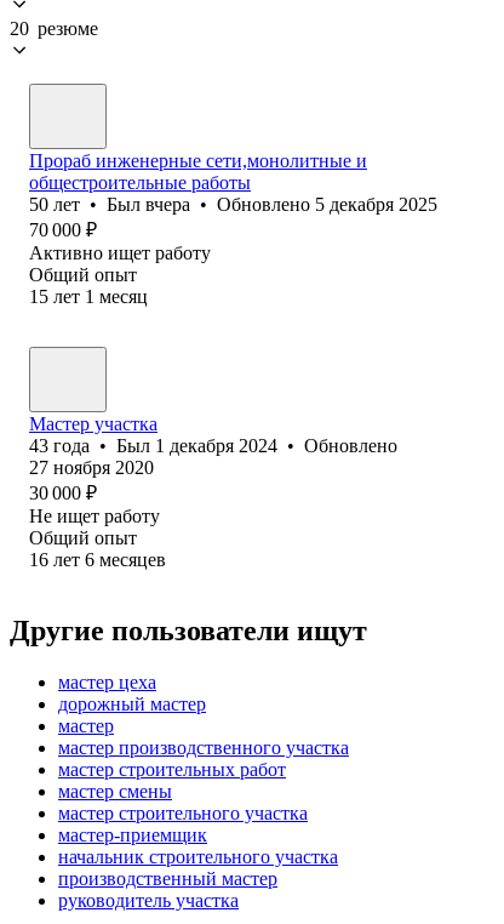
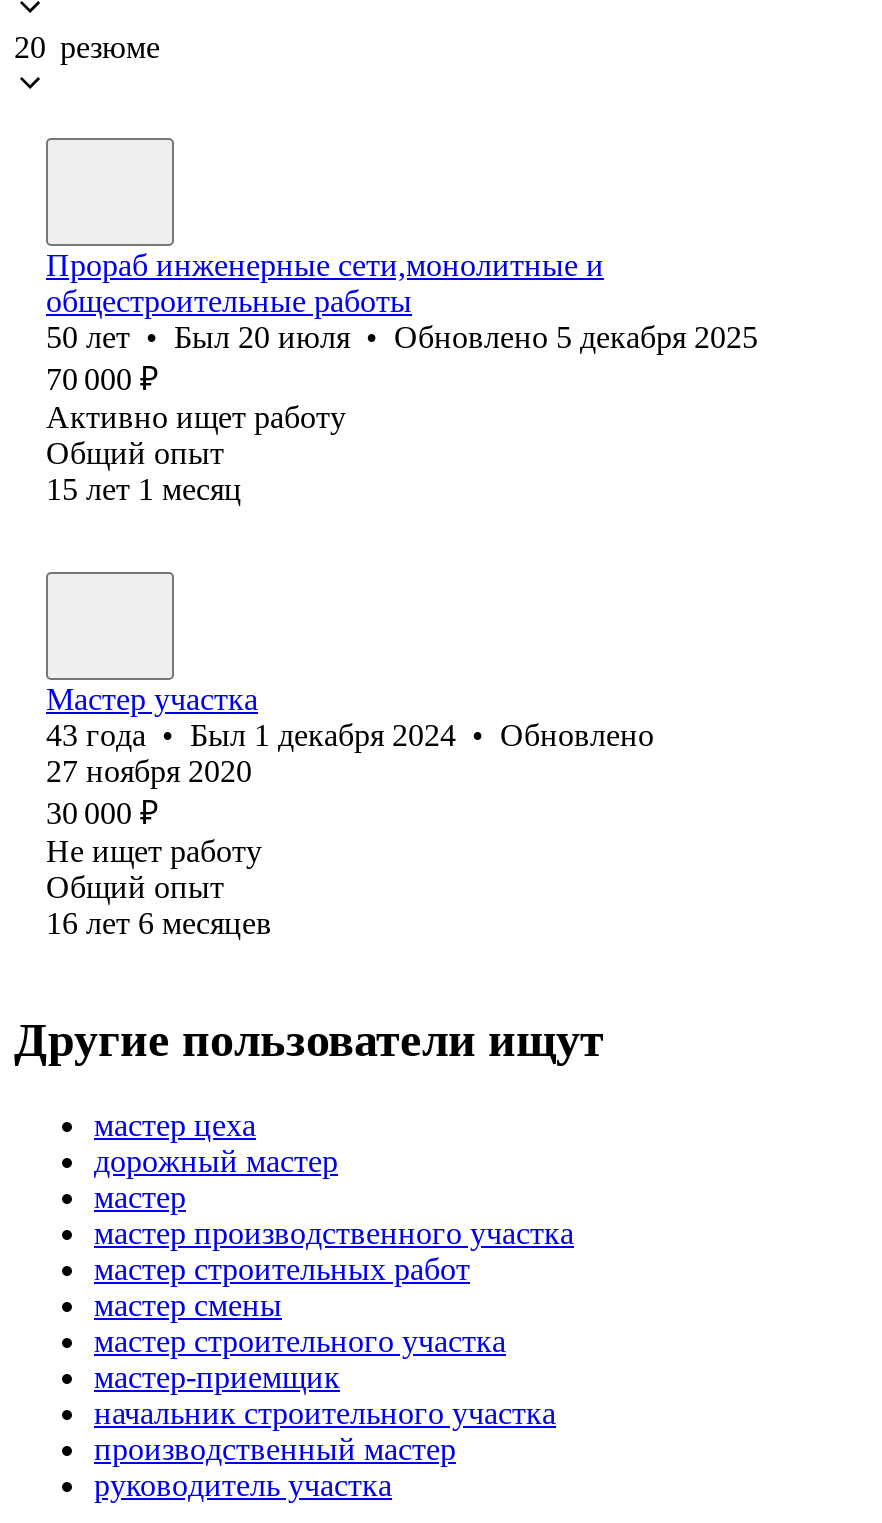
[29,194,437,215] 50 лет • Был вчера • Обновлено 5 декабря 2025 -> [46,320,758,354] 50 лет • Был 20 июля • Обновлено 5 декабря 2025

